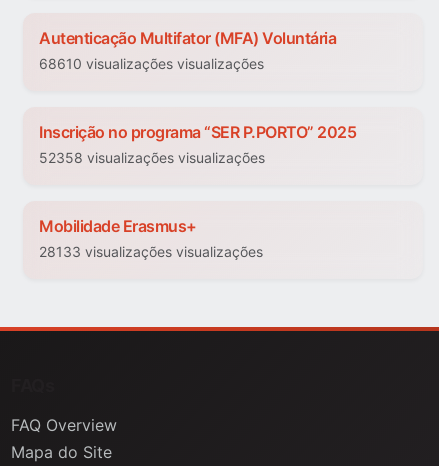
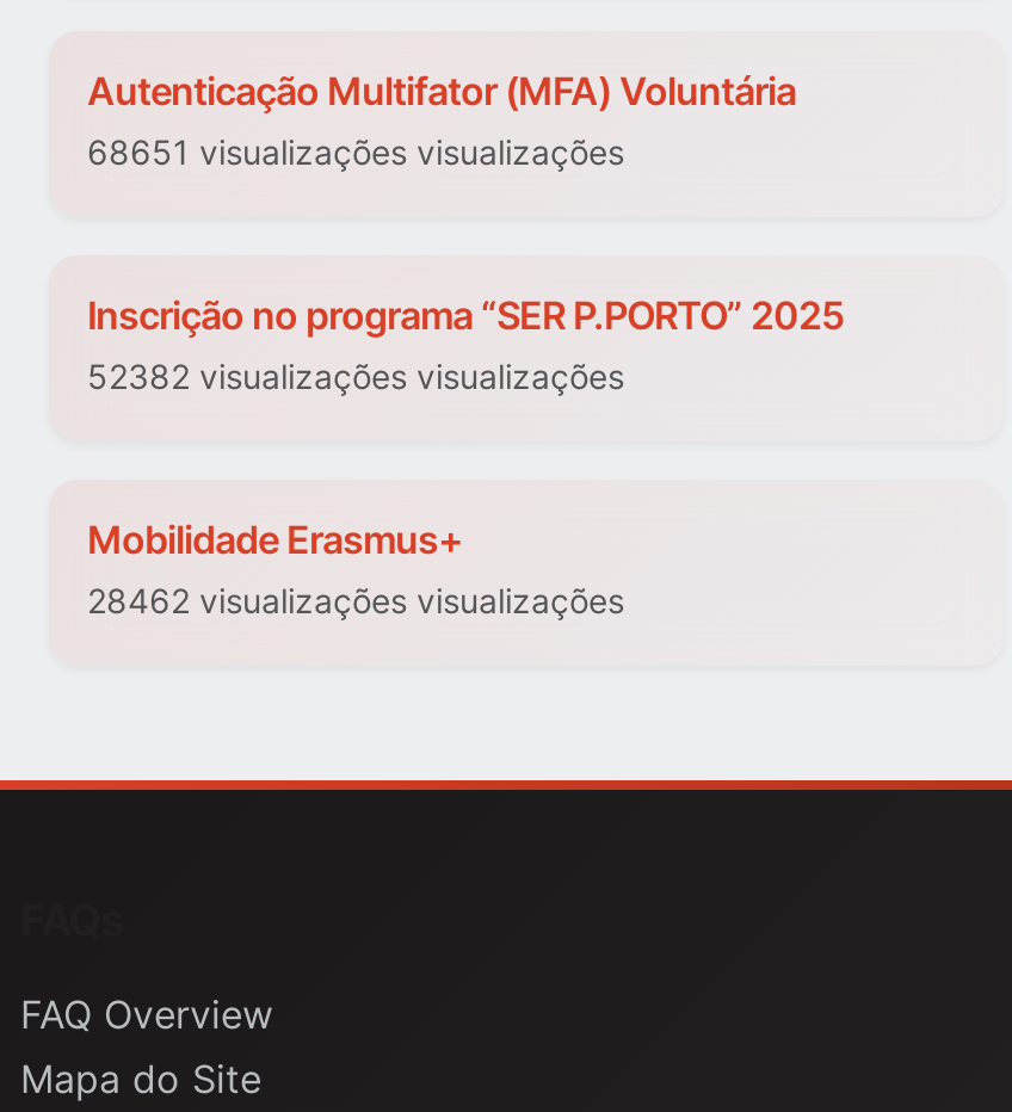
[39,55,264,72] 68610 visualizações visualizações -> [87,132,624,173] 68651 visualizações visualizações
[39,149,265,166] 52358 visualizações visualizações -> [87,357,624,397] 52382 visualizações visualizações
[39,243,263,260] 28133 visualizações visualizações -> [87,581,624,622] 28462 visualizações visualizações

